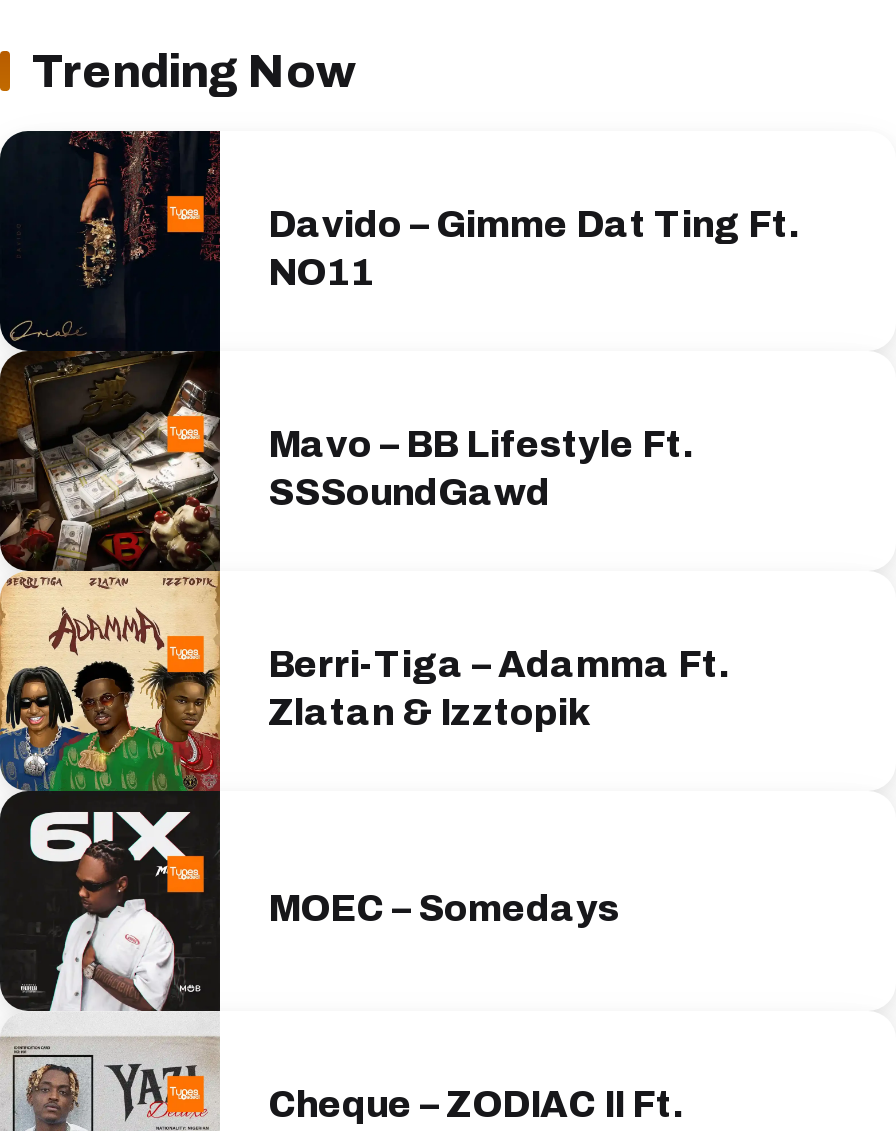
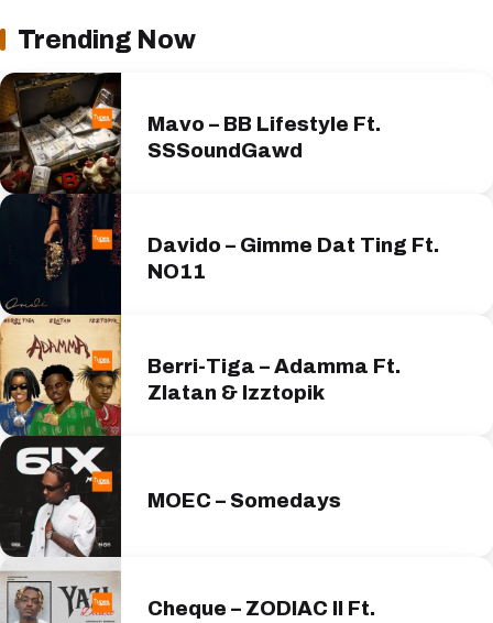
moved [6,129,798,351] -> [3,193,439,315]: [image] | Davido – Gimme Dat Ting Ft. | NO11
moved [268,425,692,513] -> [147,113,381,162]: Mavo – BB Lifestyle Ft. | SSSoundGawd

